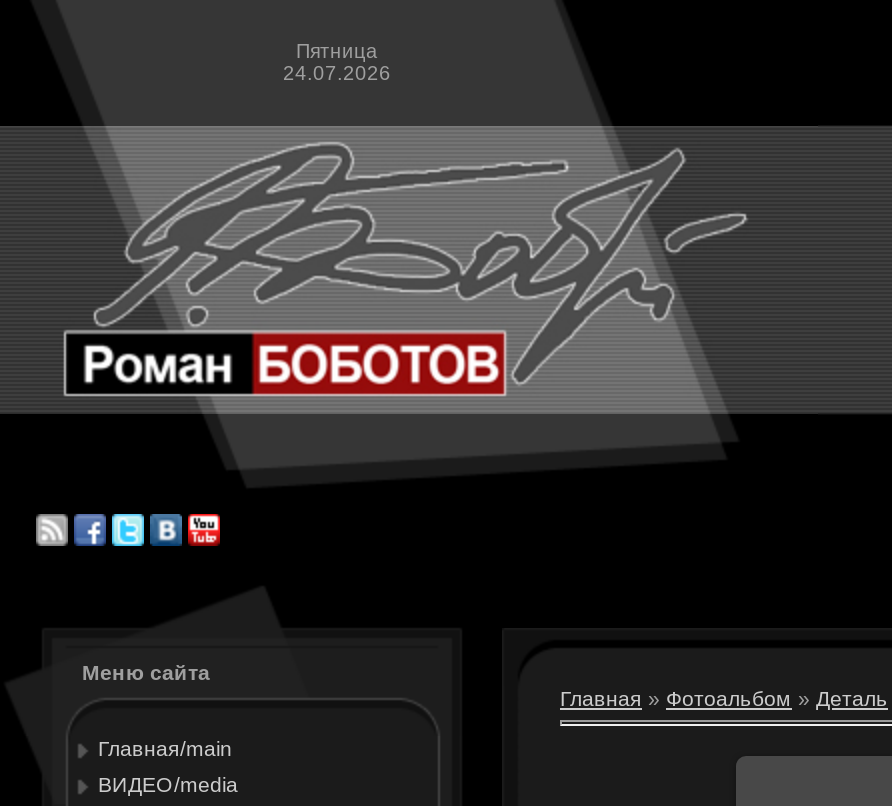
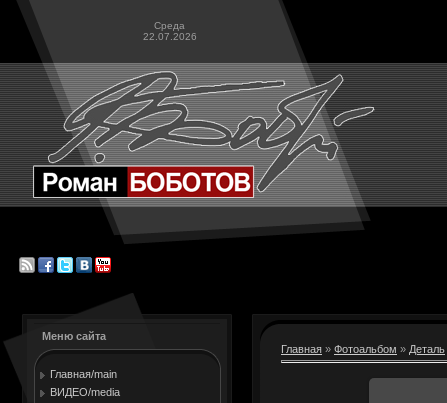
[283,40,391,84] Пятница | 24.07.2026 -> [142,20,196,42] Среда | 22.07.2026

